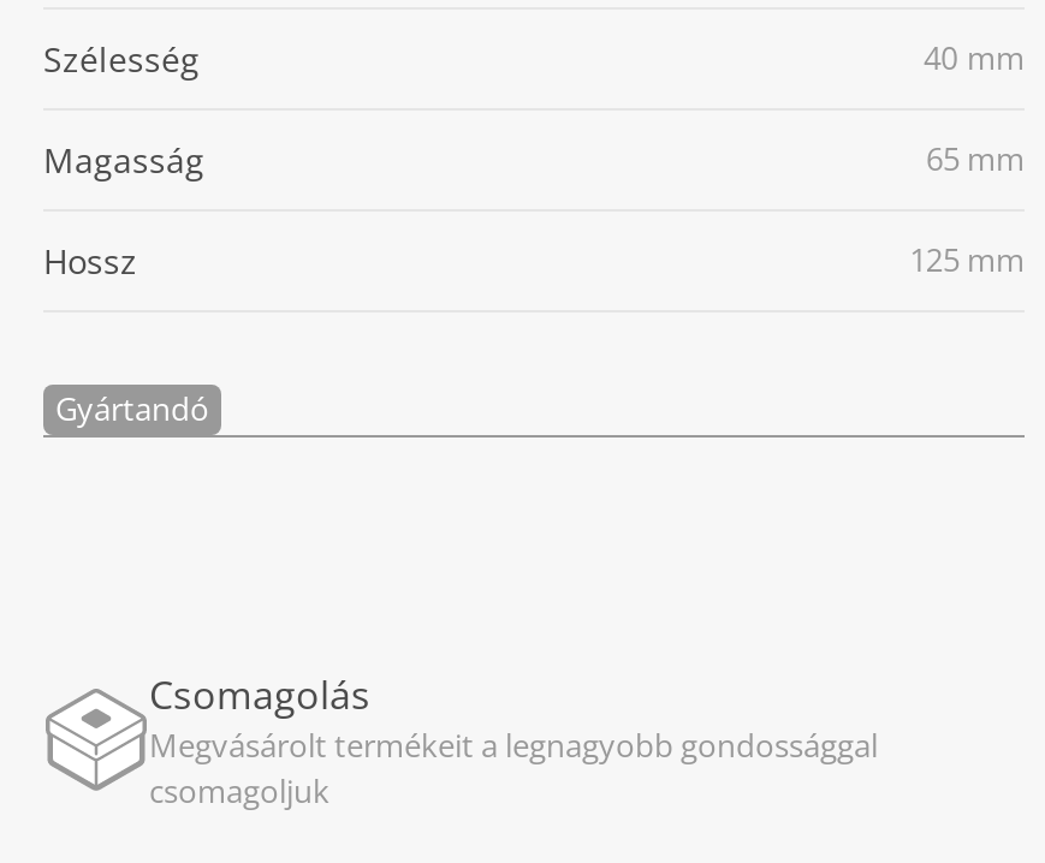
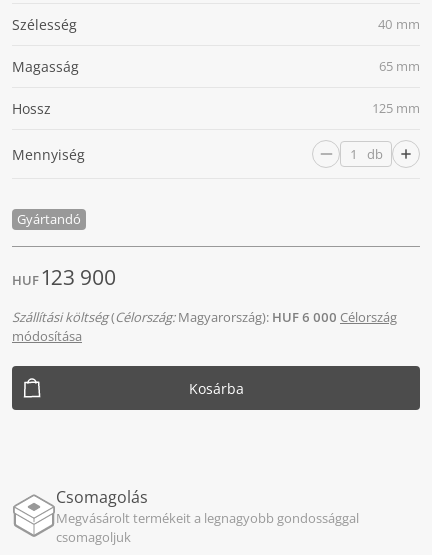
none -> [12,144,383,163] Mennyiség | db
none -> [12,263,397,397] HUF 123 900 | Szállítási költség(Célország:Magyarország): HUF 6 000 Célország | módosítása | Kosárba

